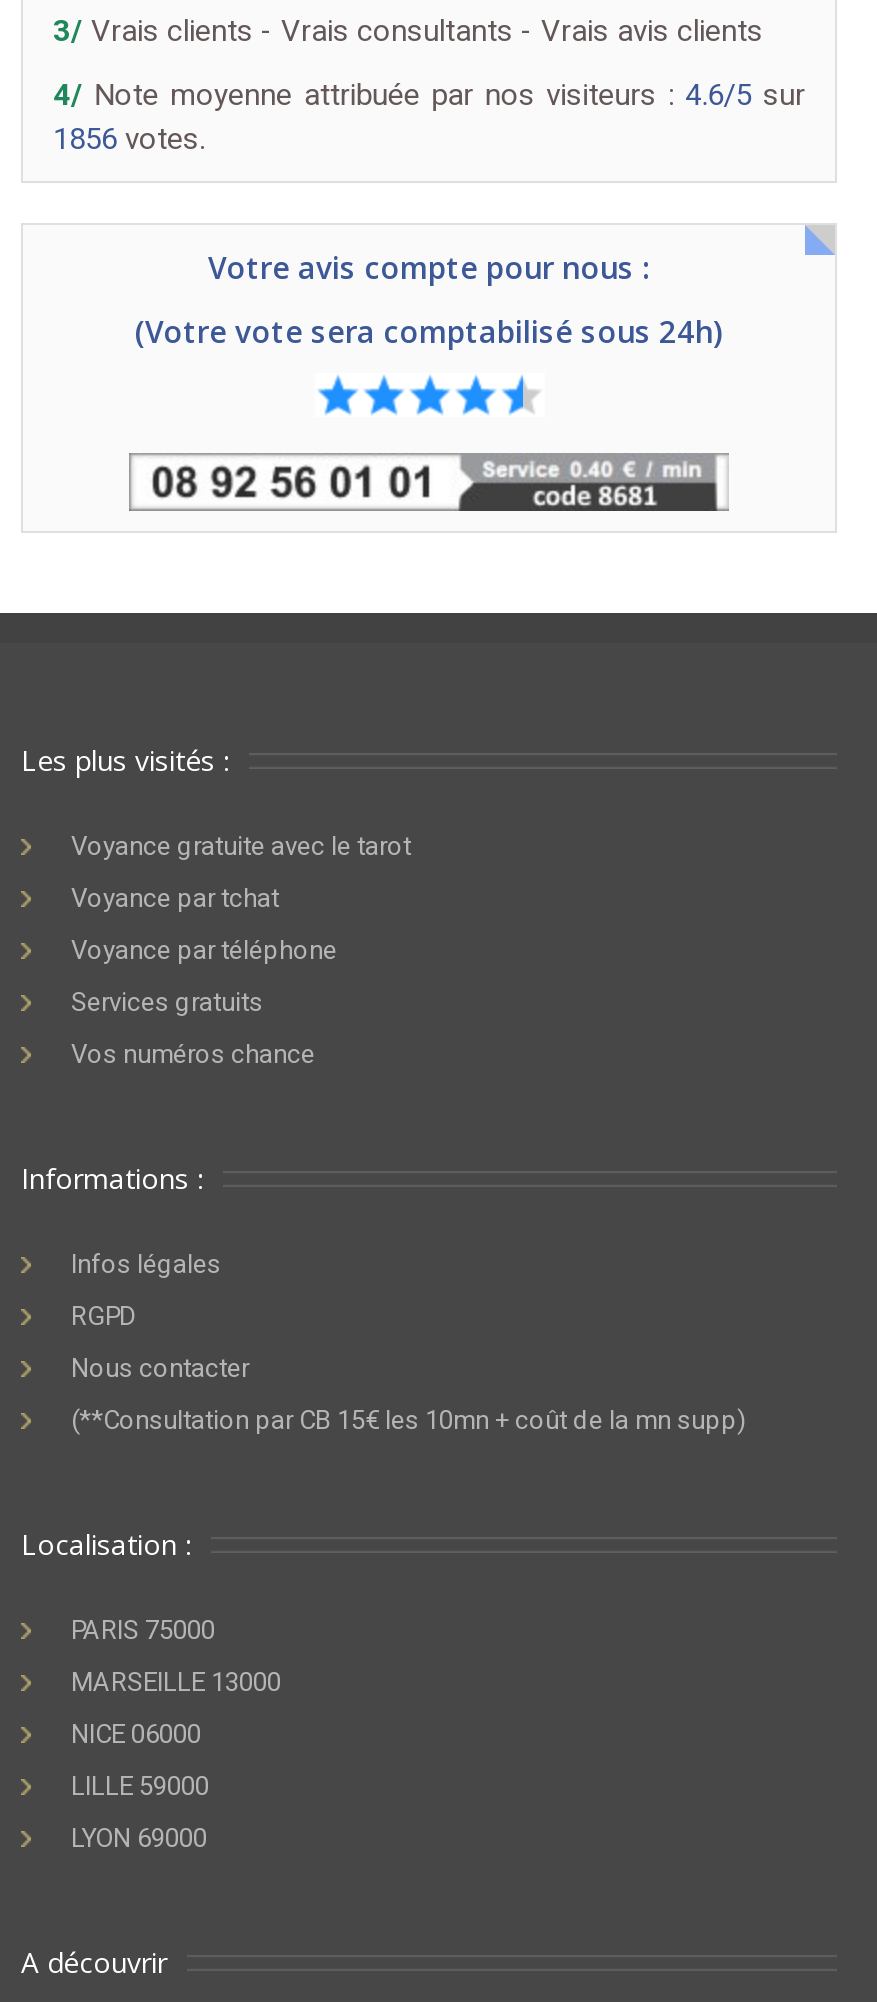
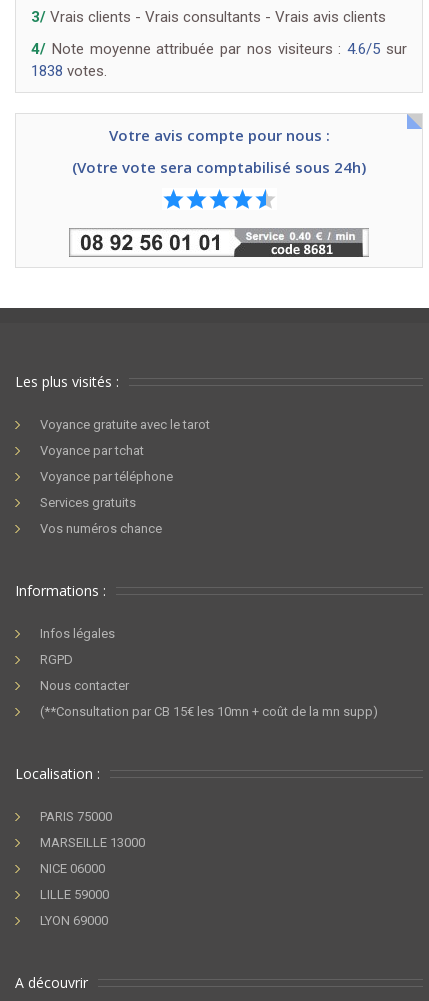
[53,121,205,157] 1856 votes. -> [31,62,107,80] 1838 votes.

